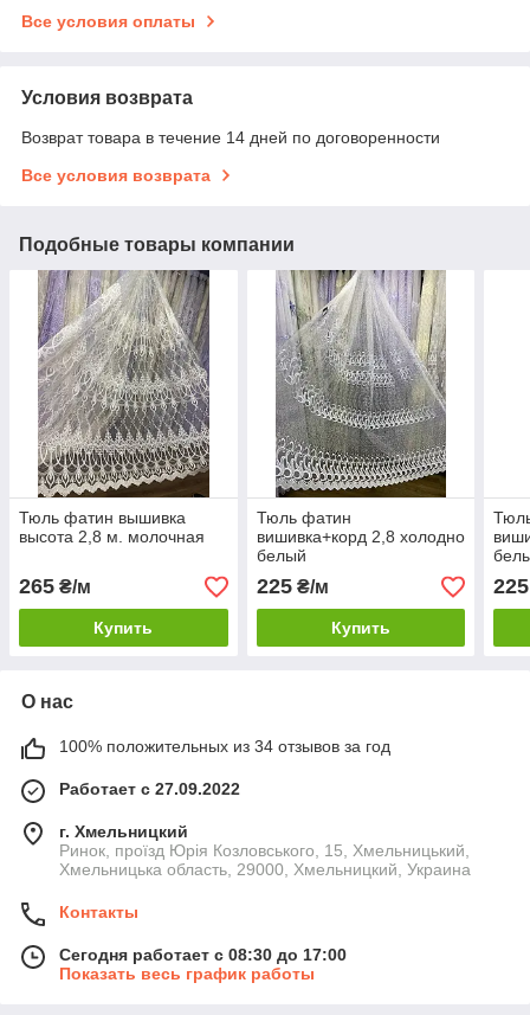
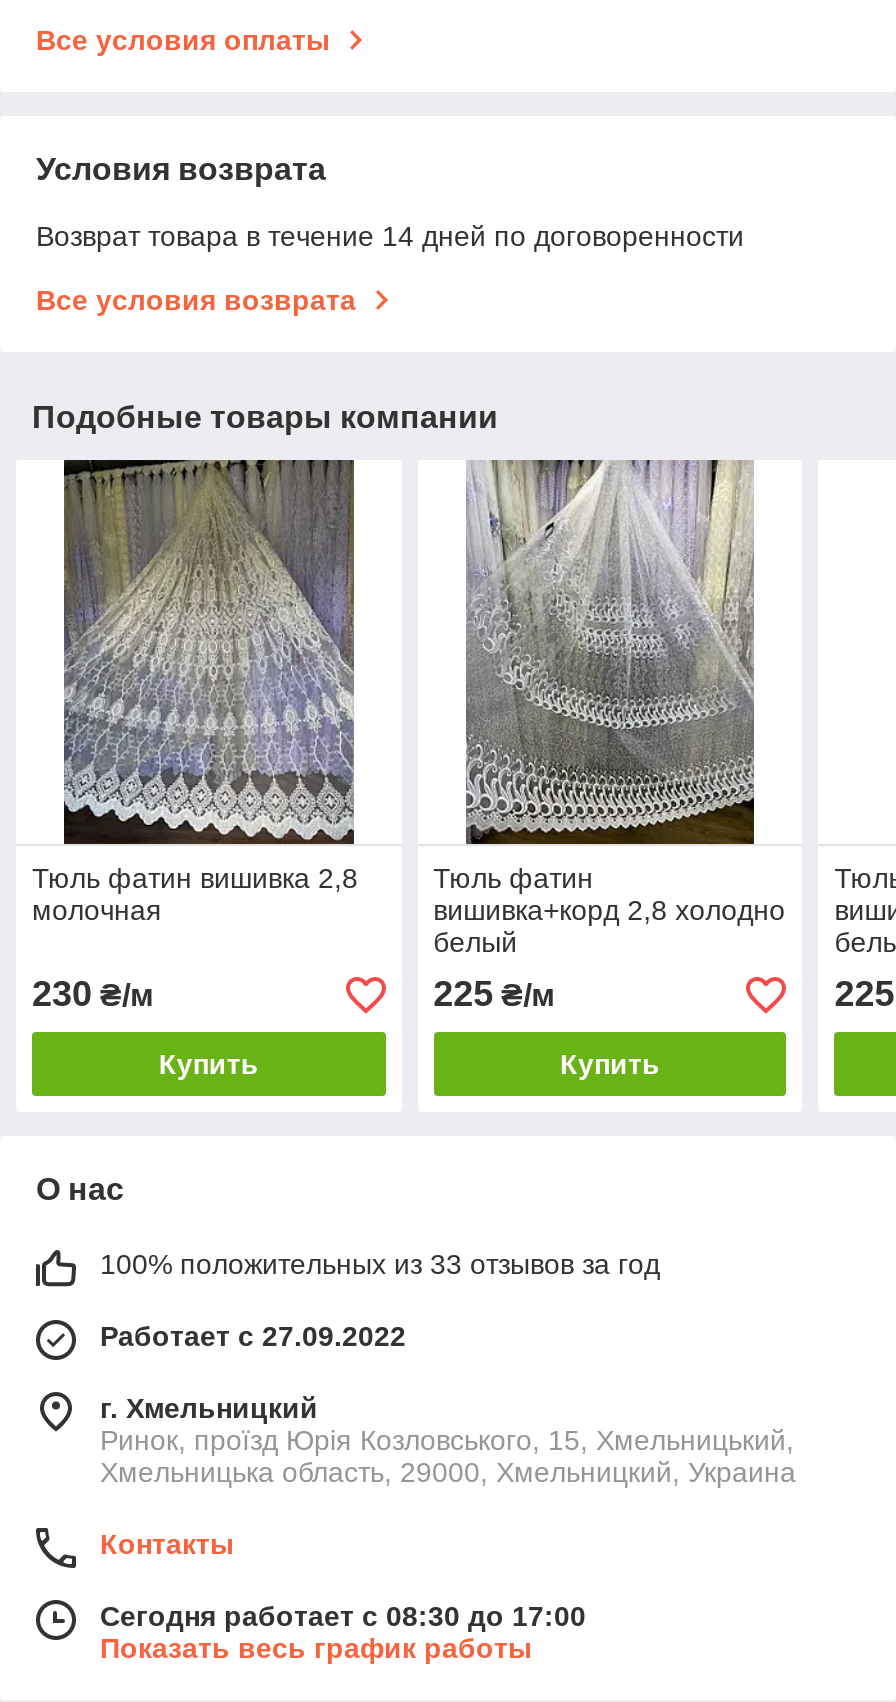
[19,270,211,546] [image] | Тюль фатин вышивка | высота 2,8 м. молочная -> [32,458,358,927] [image] | Тюль фатин вишивка 2,8 | молочная
[19,575,91,599] 265 ₴/м -> [32,975,154,1015] 230 ₴/м
[59,737,390,756] 100% положительных из 34 отзывов за год -> [100,1249,660,1281] 100% положительных из 33 отзывов за год

